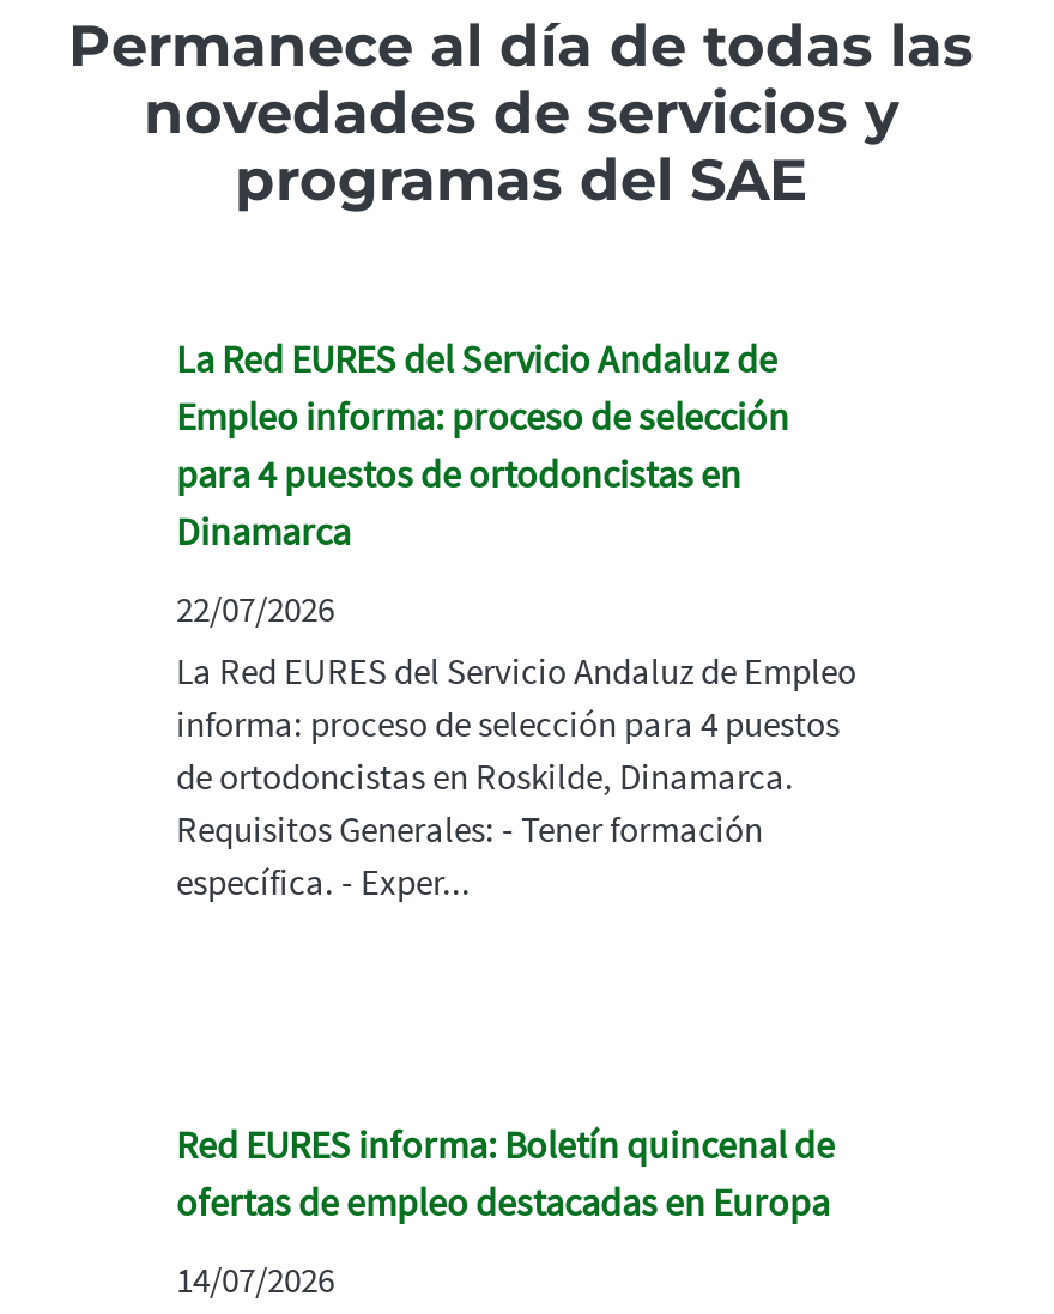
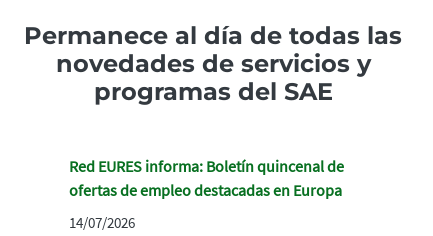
[176,336,856,906] La Red EURES del Servicio Andaluz de | Empleo informa: proceso de selección | para 4 puestos de ortodoncistas en | Dinamarca | 22/07/2026 | La Red EURES del Servicio Andaluz de Empleo | informa: proceso de selección para 4 puestos | de ortodoncistas en Roskilde, Dinamarca. | Requisitos Generales: - Tener formación | específica. - Exper... -> none

